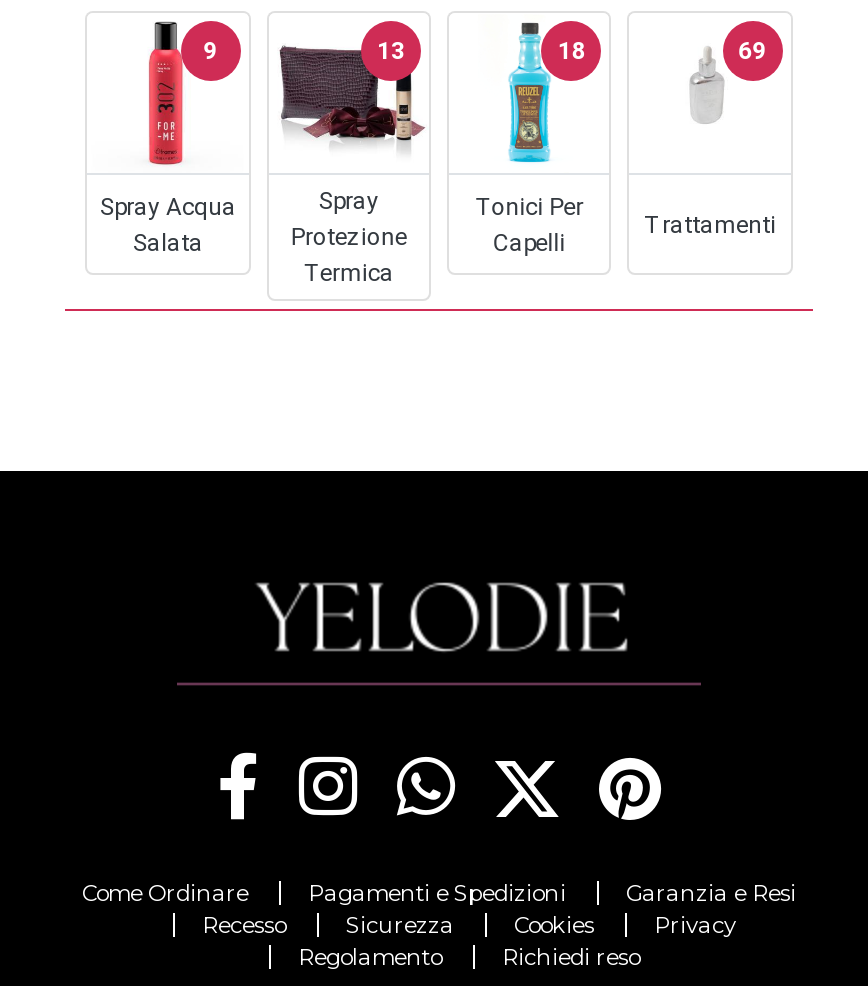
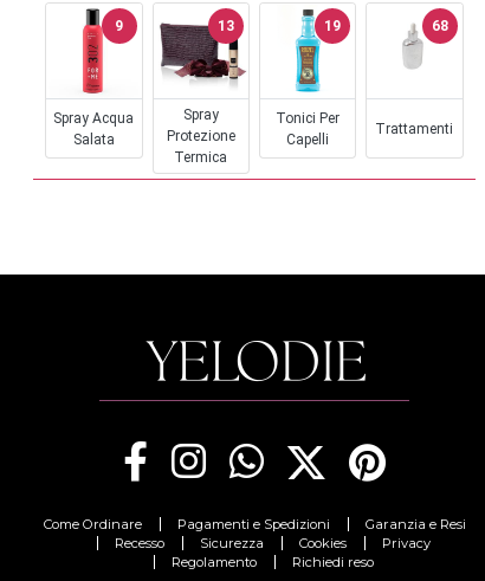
[558,37,586,65] 18 -> [324,18,341,34] 19
[738,37,766,65] 69 -> [431,18,448,34] 68

